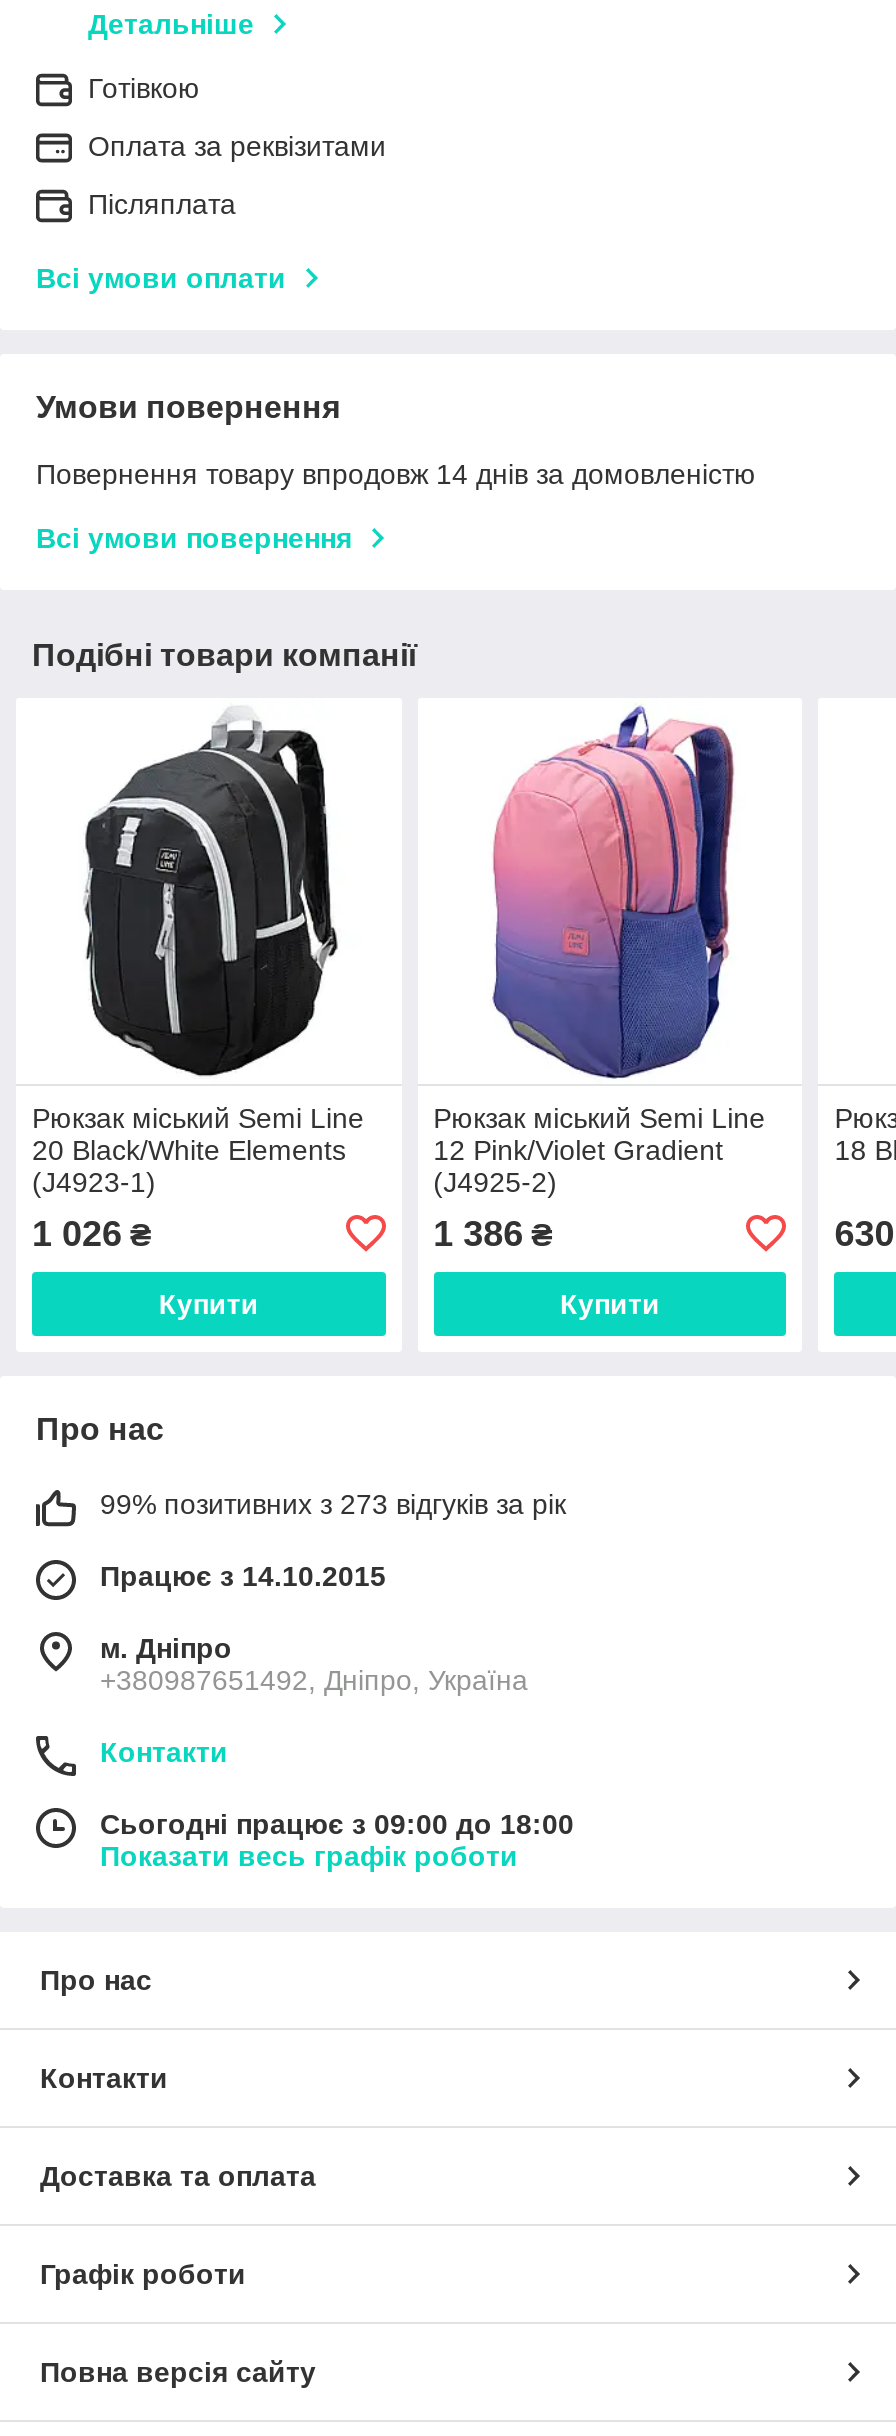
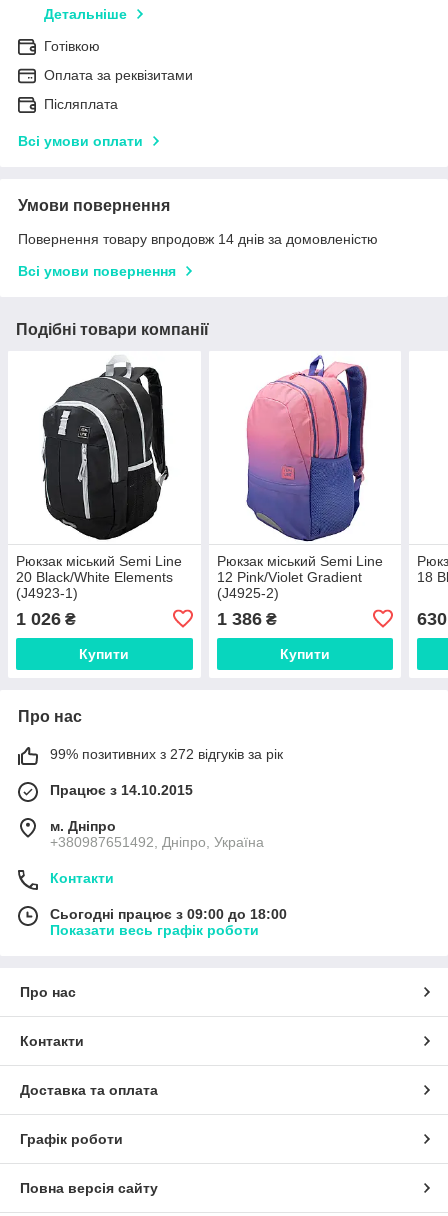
[100,1488,566,1520] 99% позитивних з 273 відгуків за рік -> [50,746,283,762] 99% позитивних з 272 відгуків за рік

